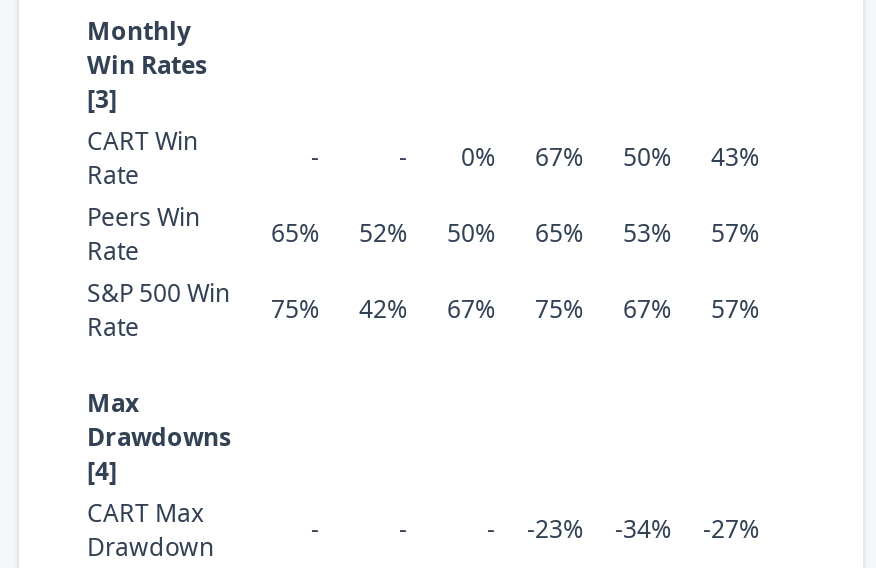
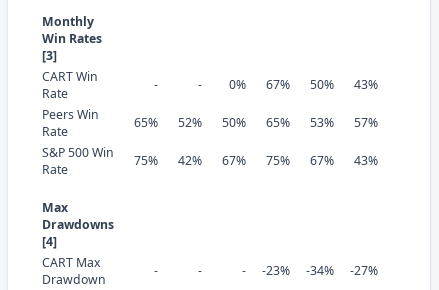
[87,276,759,326] S&P 500 Win 75% 42% 67% 75% 67% 57% -> [42,144,378,169] S&P 500 Win 75% 42% 67% 75% 67% 43%

